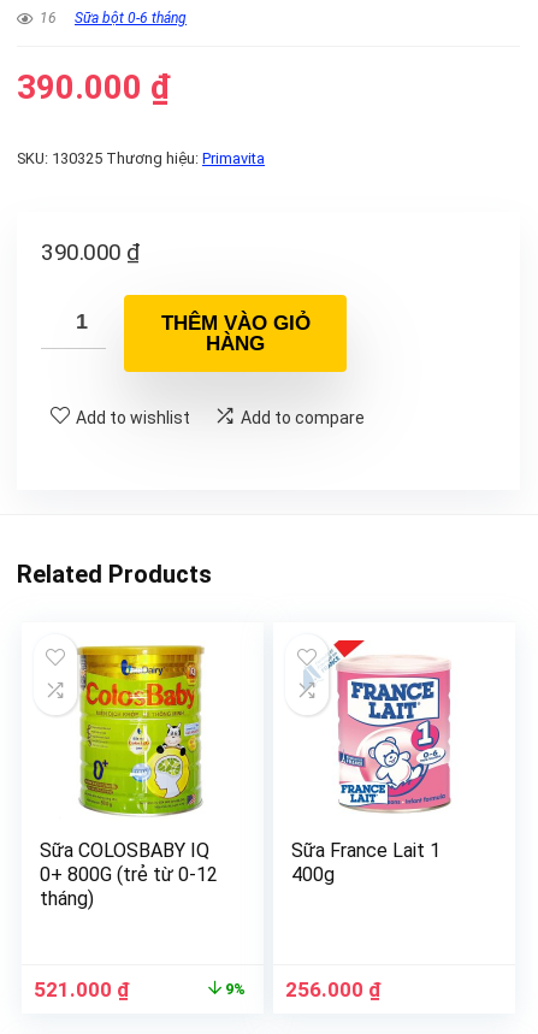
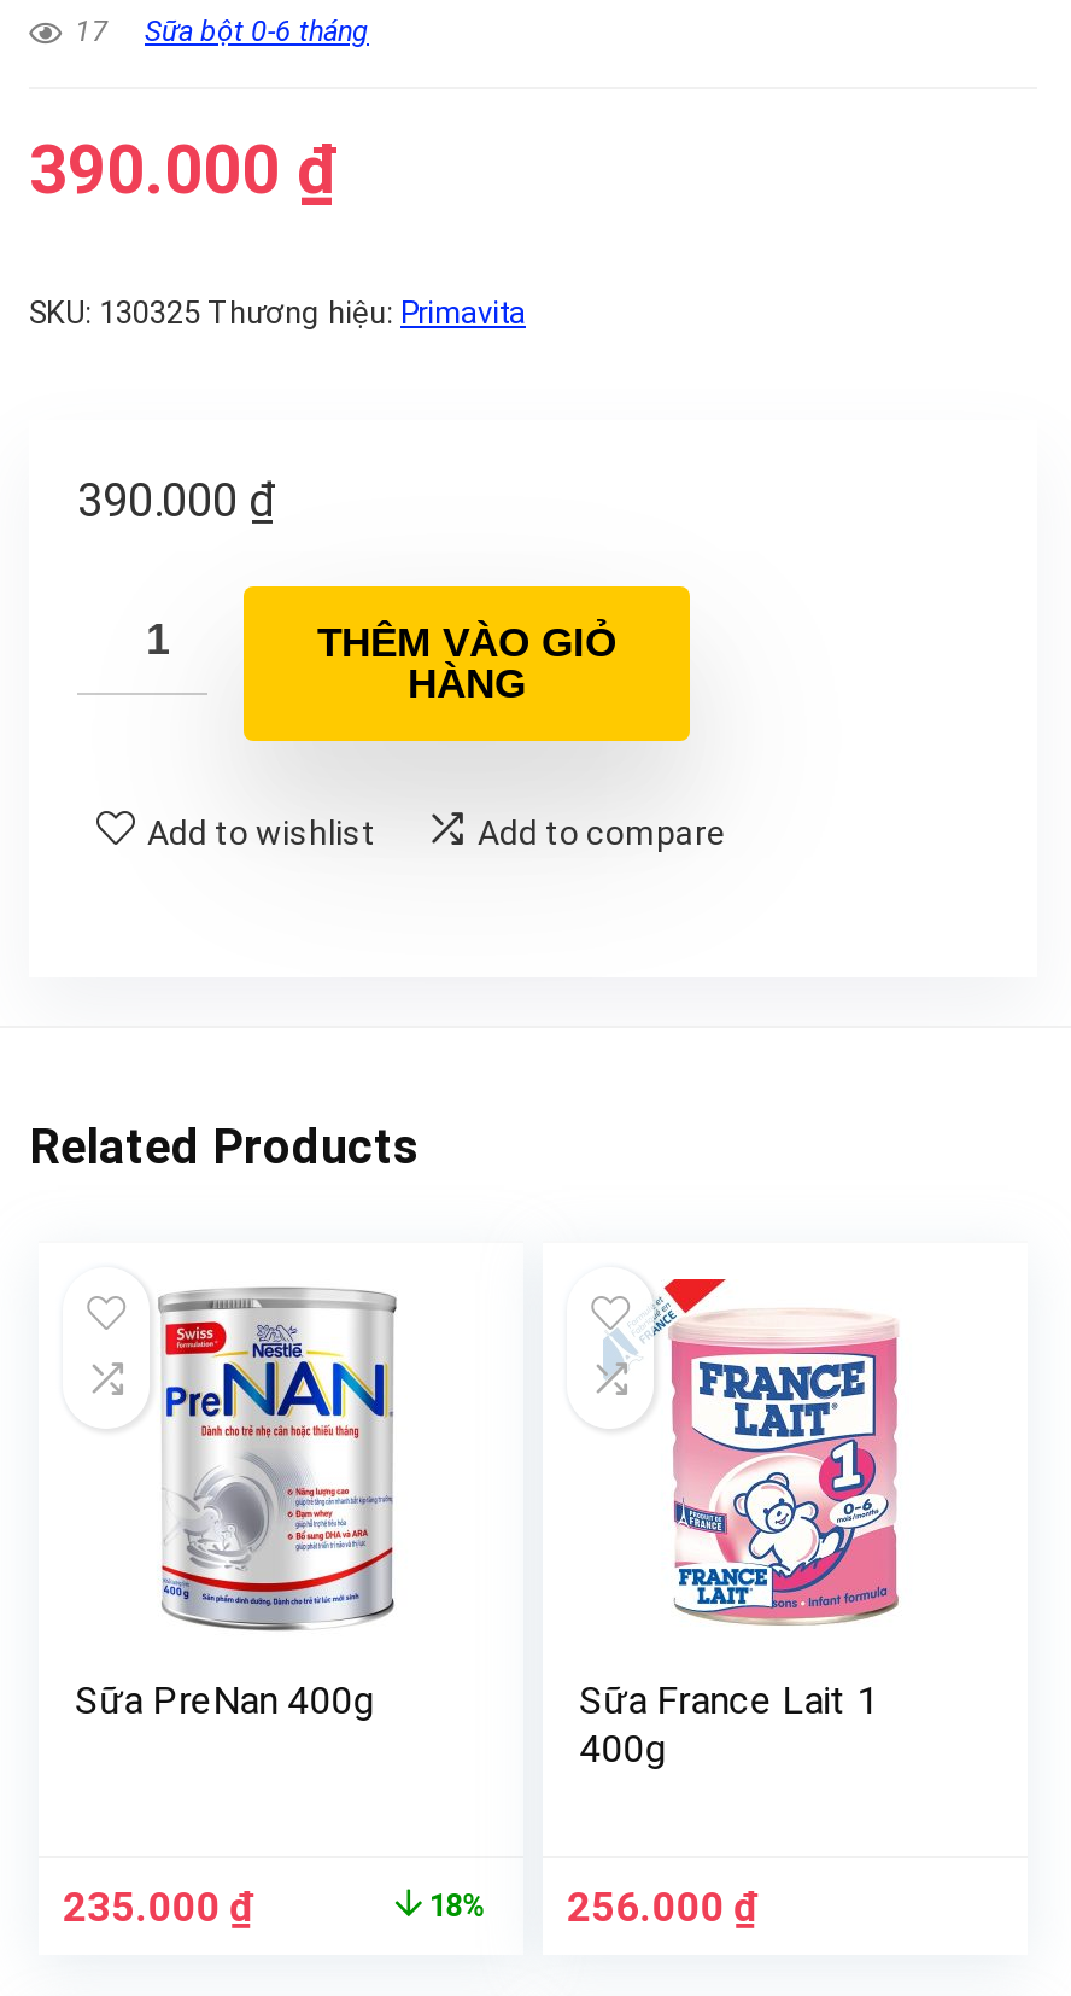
[40,10,187,26] 16 Sữa bột 0-6 tháng -> [75,14,369,48] 17 Sữa bột 0-6 tháng
[40,645,218,910] [image] | Sữa COLOSBABY IQ | 0+ 800G (trẻ từ 0-12 | tháng) -> [75,1286,403,1724] [image] | Sữa PreNan 400g
[34,978,245,1002] 521.000 ₫ | 9% -> [63,1884,487,1932] 235.000 ₫ | 18%

